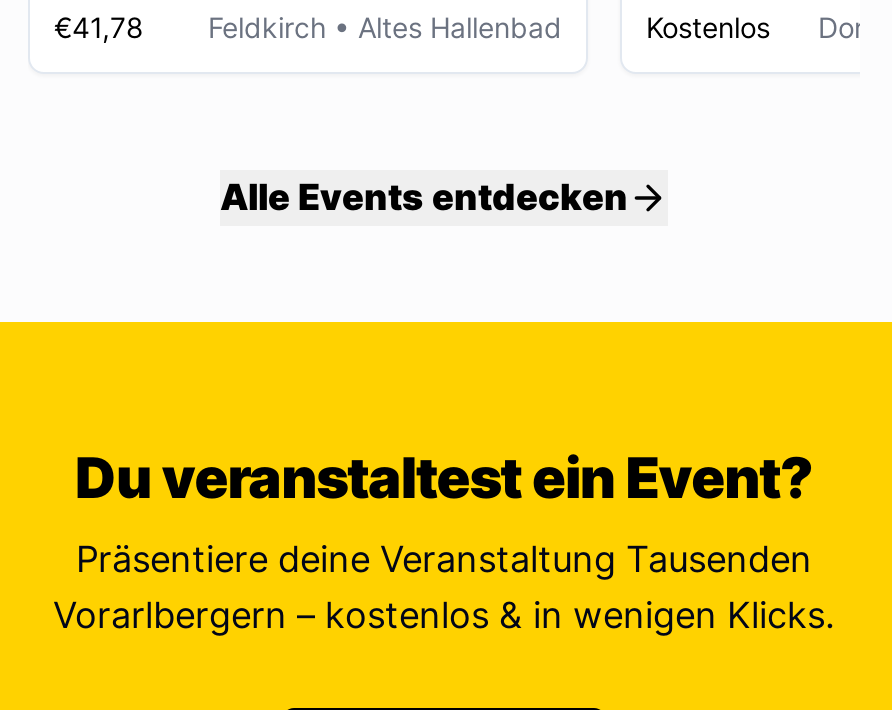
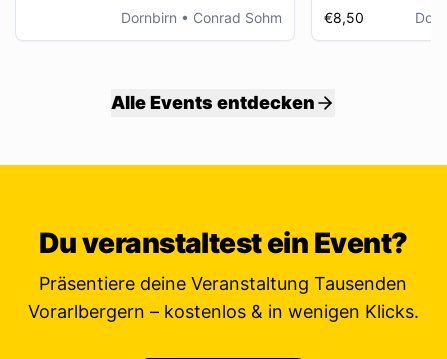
[54,10,562,44] €41,78 | Feldkirch • Altes Hallenbad -> [121,9,282,26] Dornbirn • Conrad Sohm
[646,10,770,44] Kostenlos -> [324,9,364,26] €8,50

